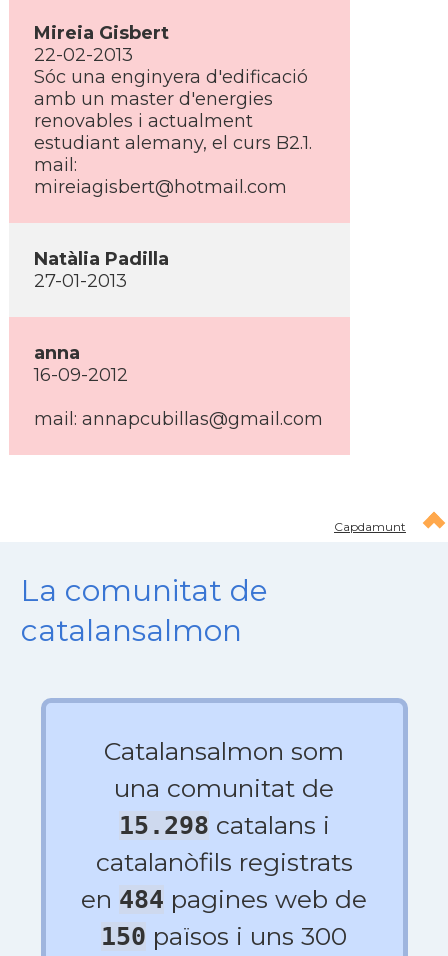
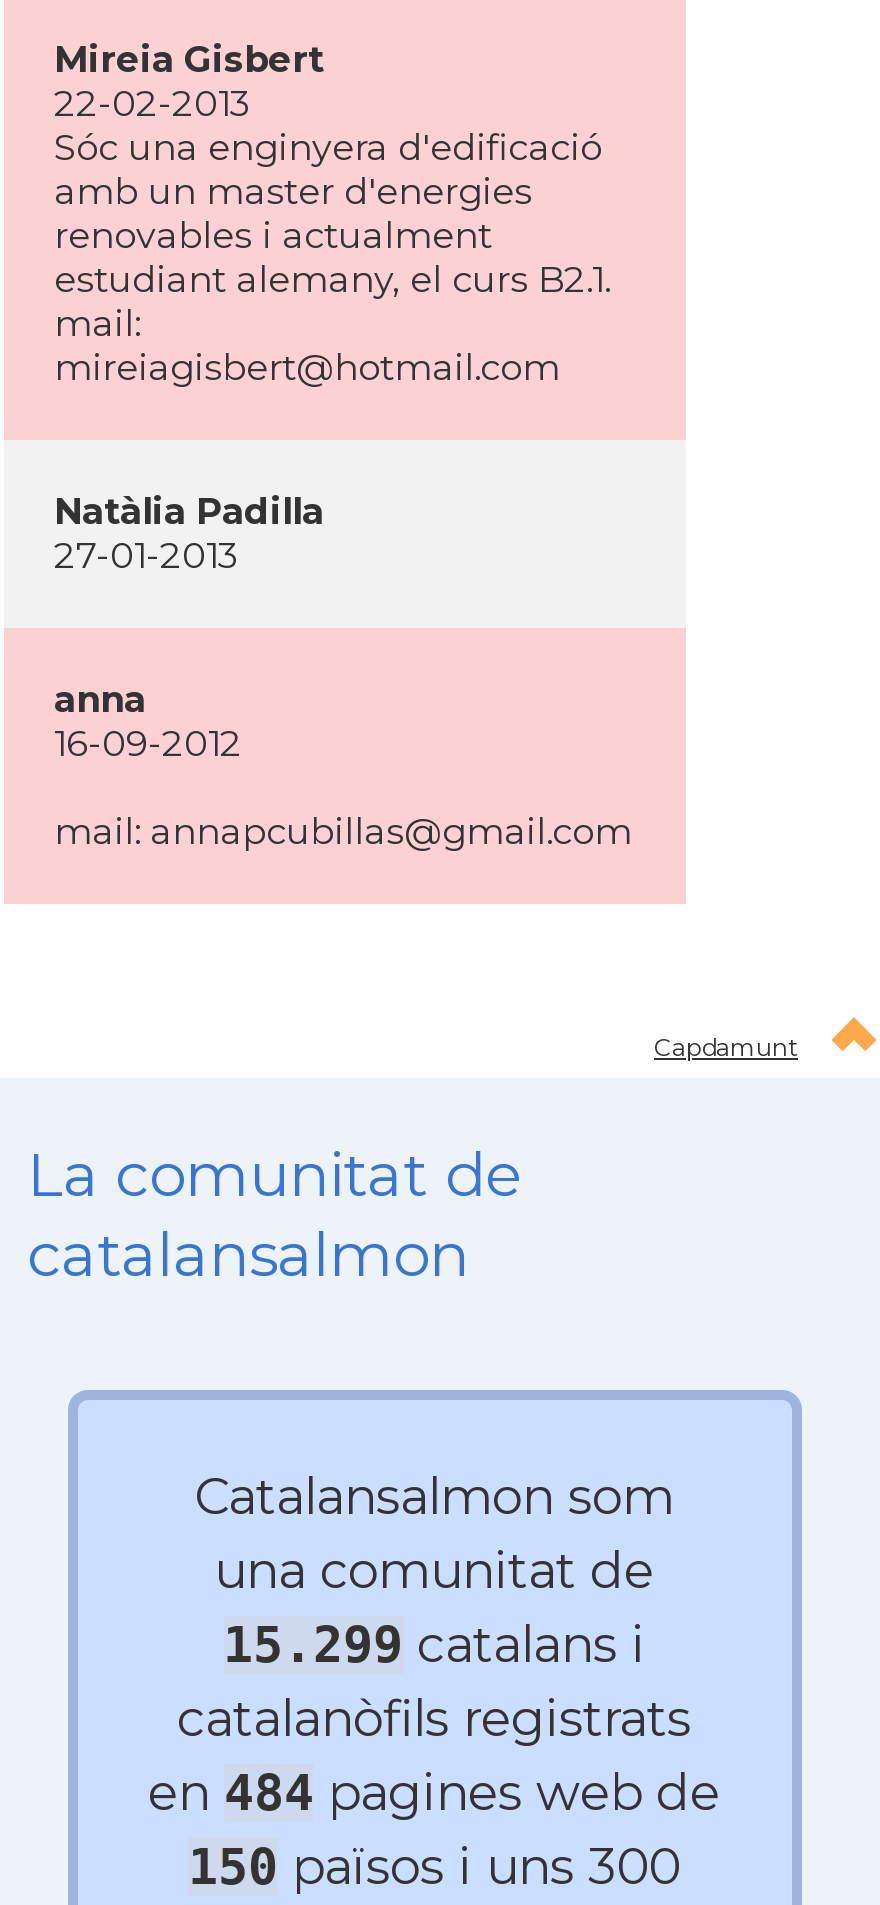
[118,810,329,840] 15.298 catalans i -> [223,1614,645,1674] 15.299 catalans i

